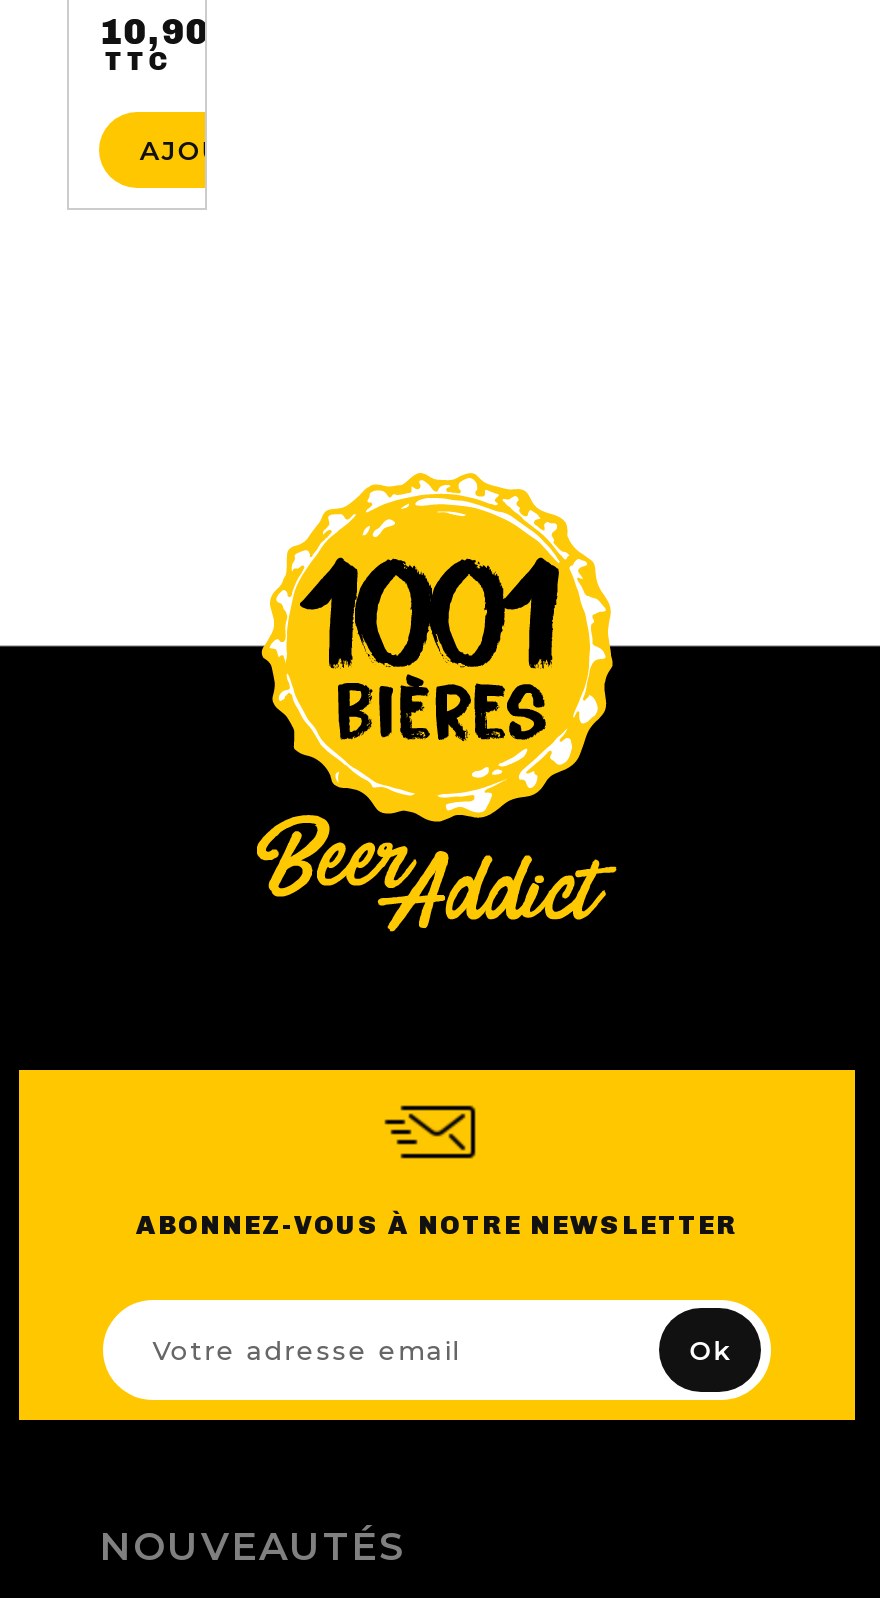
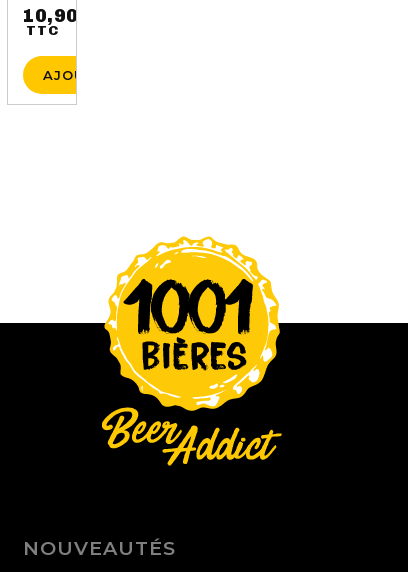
[17,1068,857,1422] [image] | ABONNEZ-VOUS À NOTRE NEWSLETTER -> none

